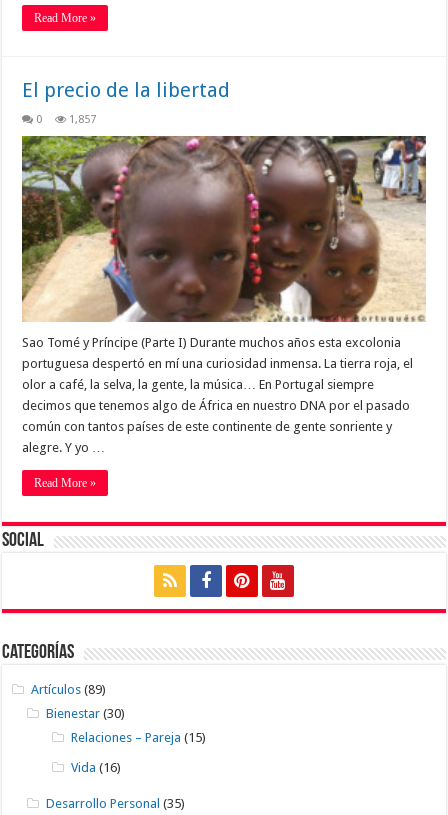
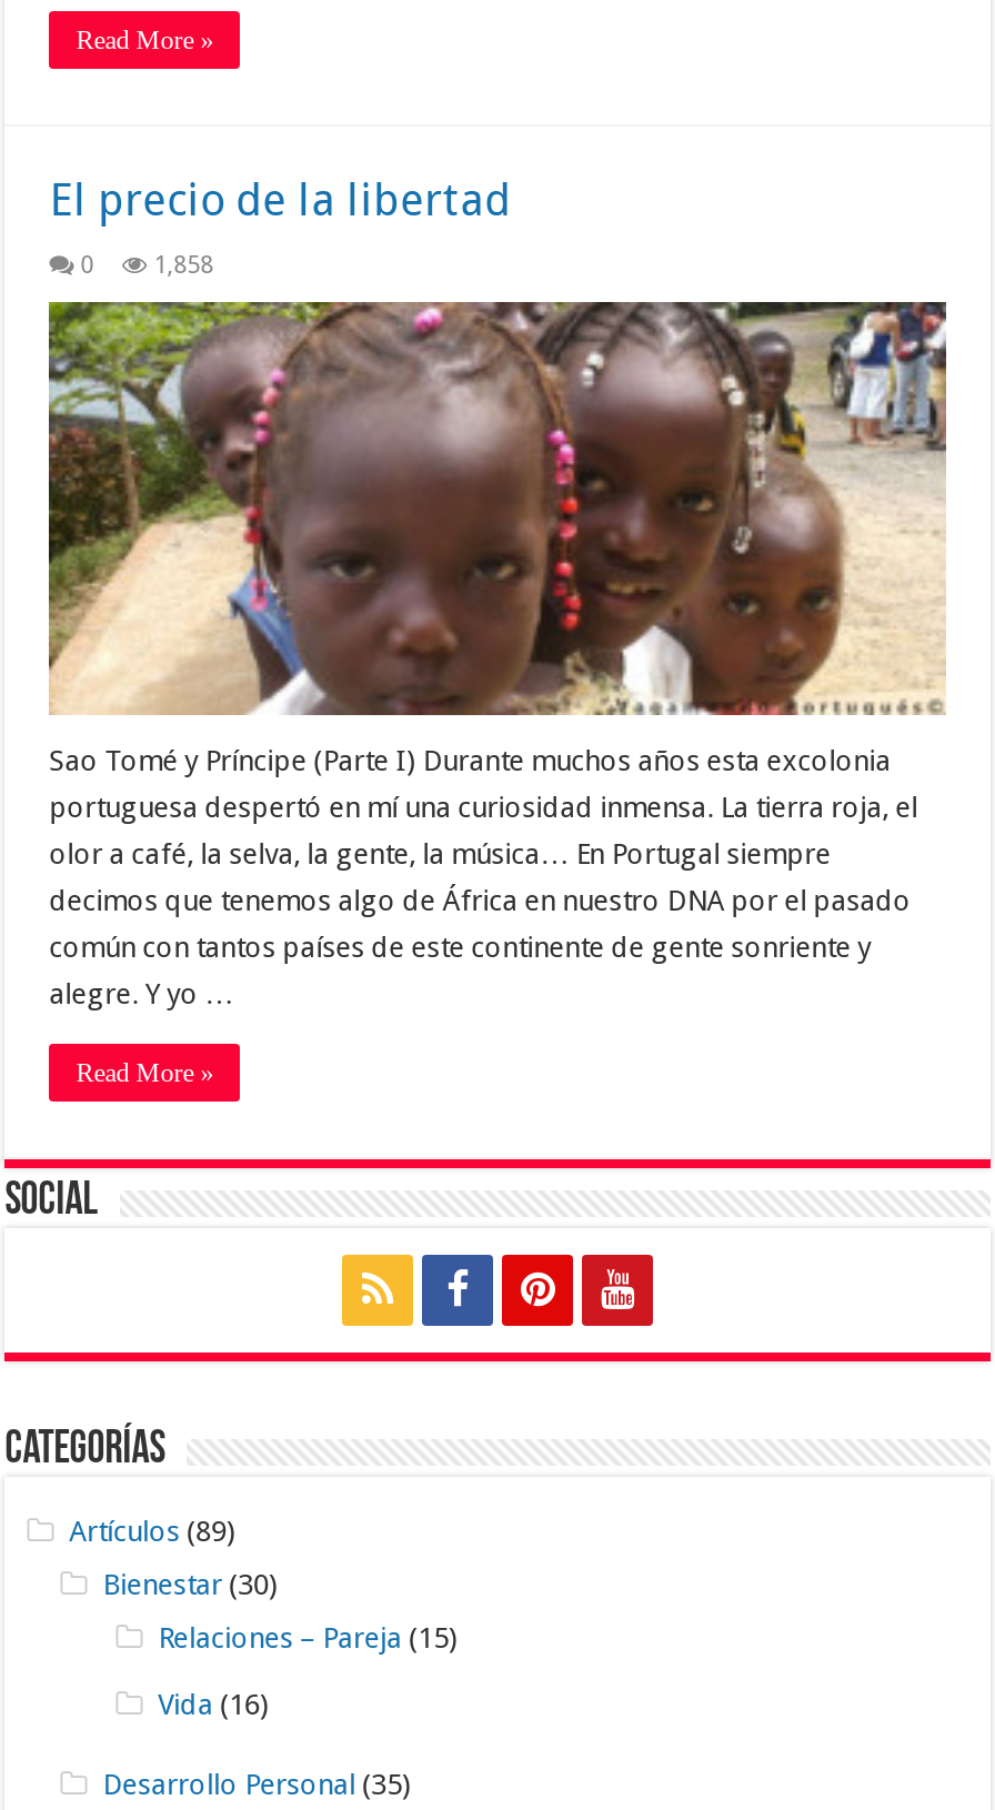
[69,113,96,126] 1,857 -> [154,252,214,280] 1,858

